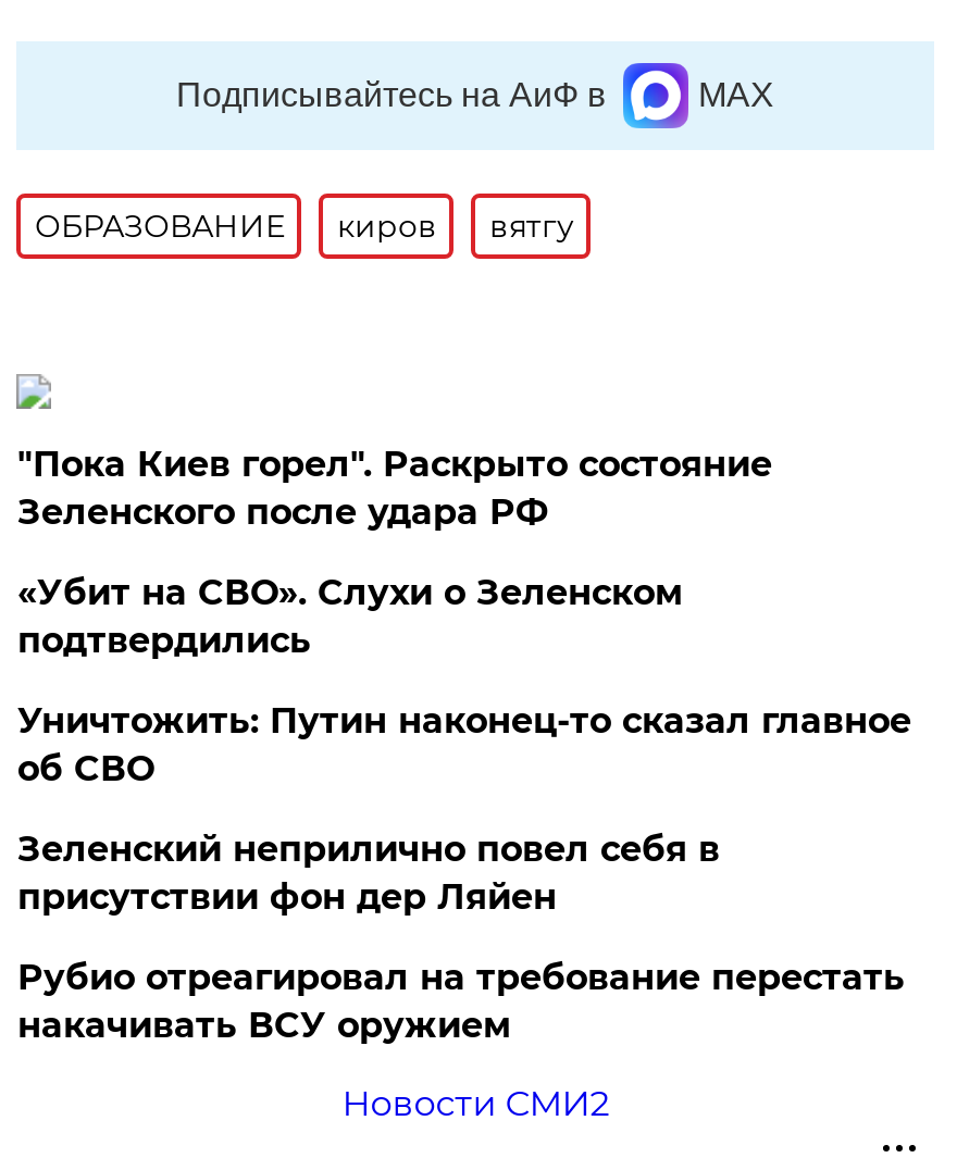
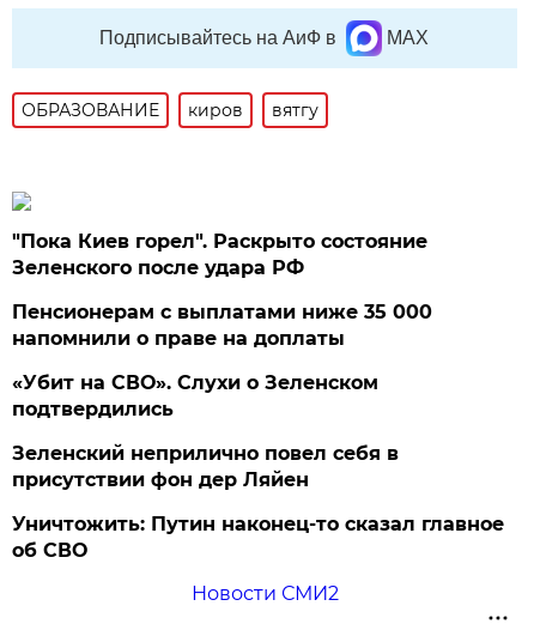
none -> [12,301,433,350] Пенсионерам с выплатами ниже 35 000 | напомнили о праве на доплаты
moved [17,572,683,661] -> [12,371,379,420]: «Убит на СВО». Слухи о Зеленском | подтвердились
moved [17,700,911,789] -> [12,513,505,562]: Уничтожить: Путин наконец-то сказал главное | об СВО
[17,957,905,1046] Рубио отреагировал на требование перестать | накачивать ВСУ оружием -> none

